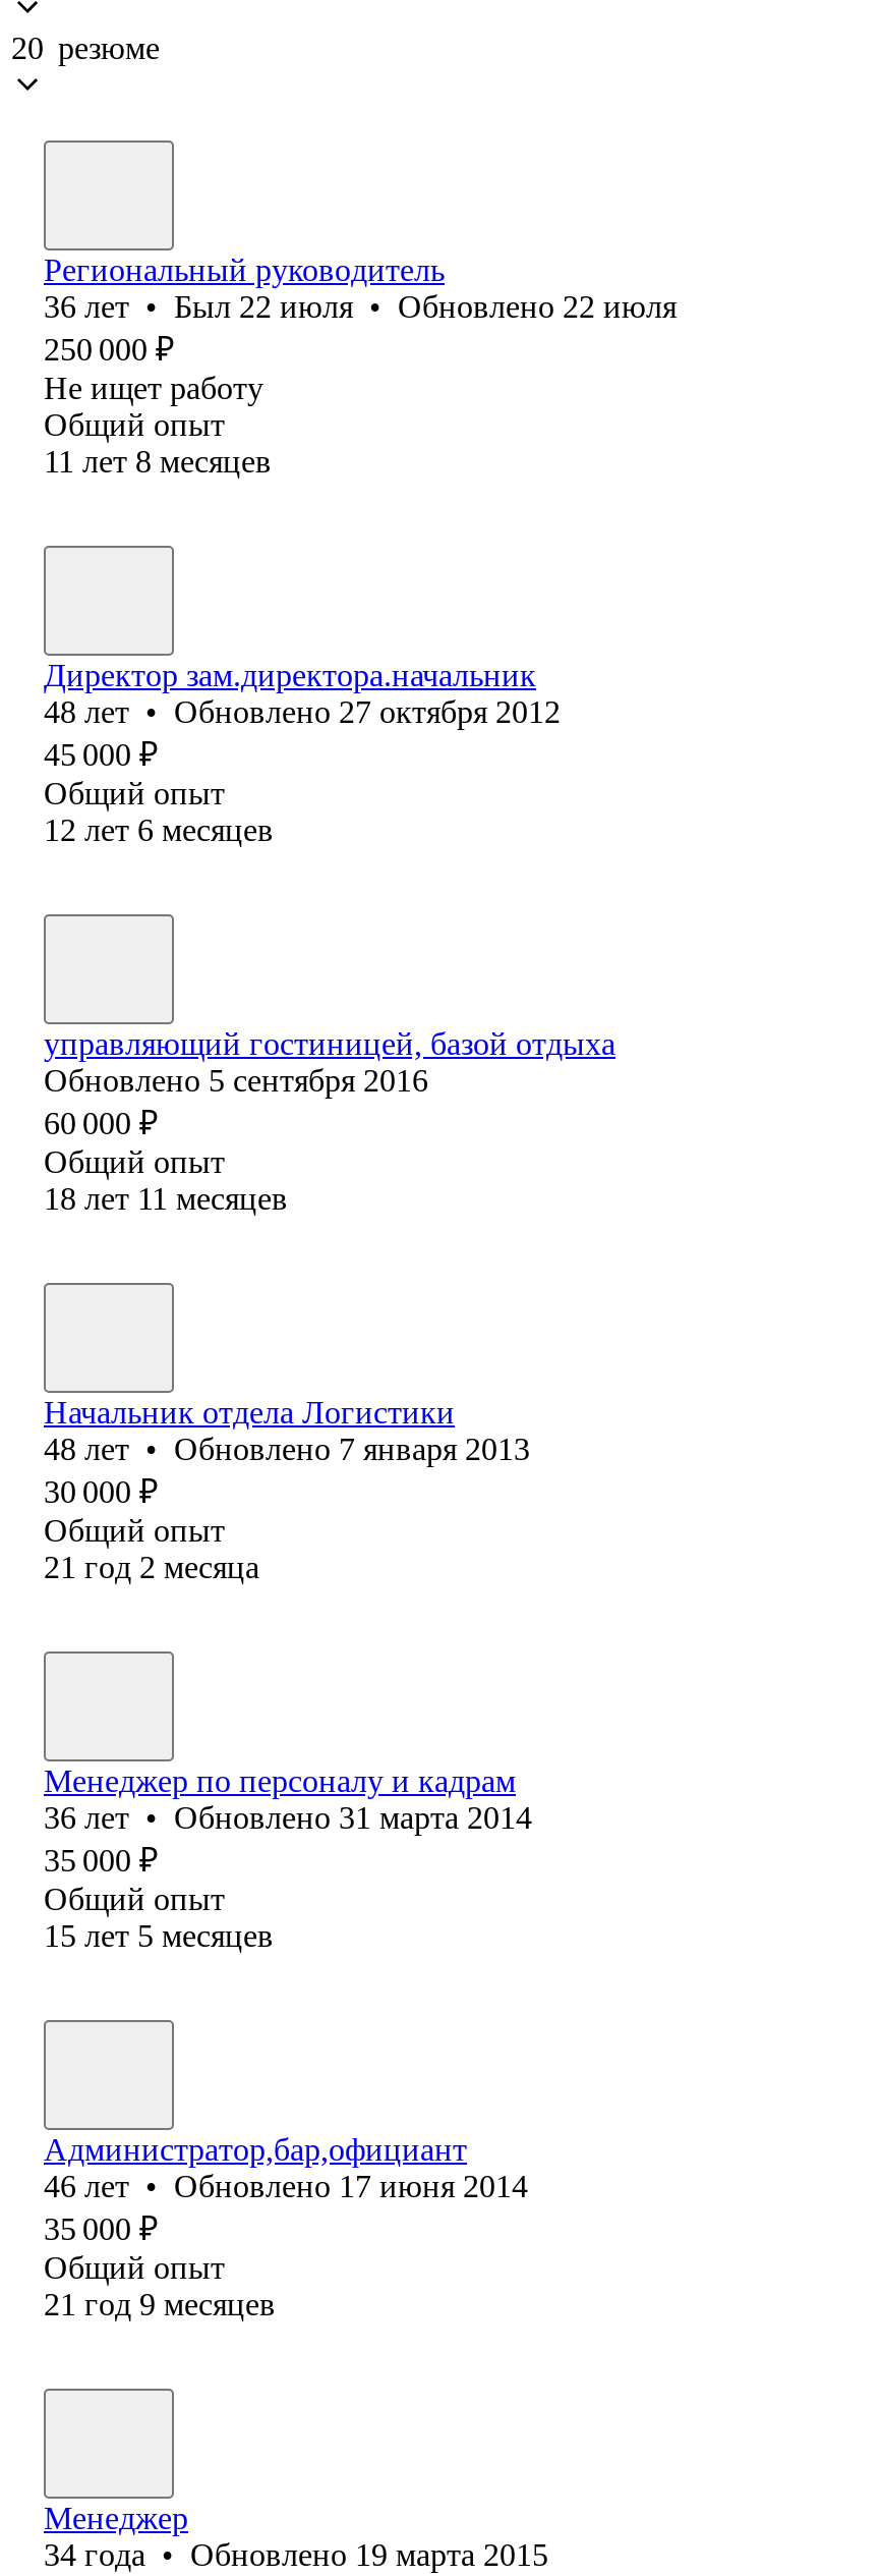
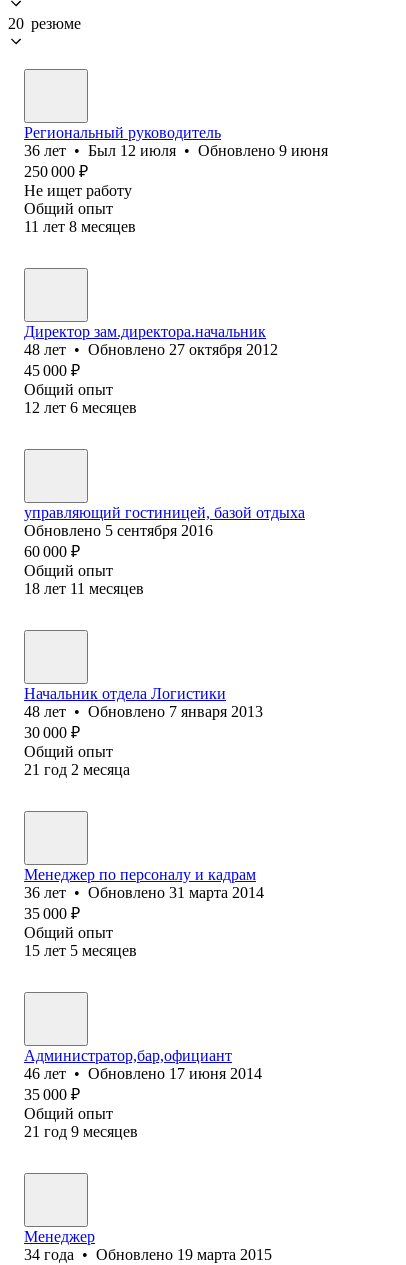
[44,289,677,324] 36 лет • Был 22 июля • Обновлено 22 июля -> [24,142,328,159] 36 лет • Был 12 июля • Обновлено 9 июня

